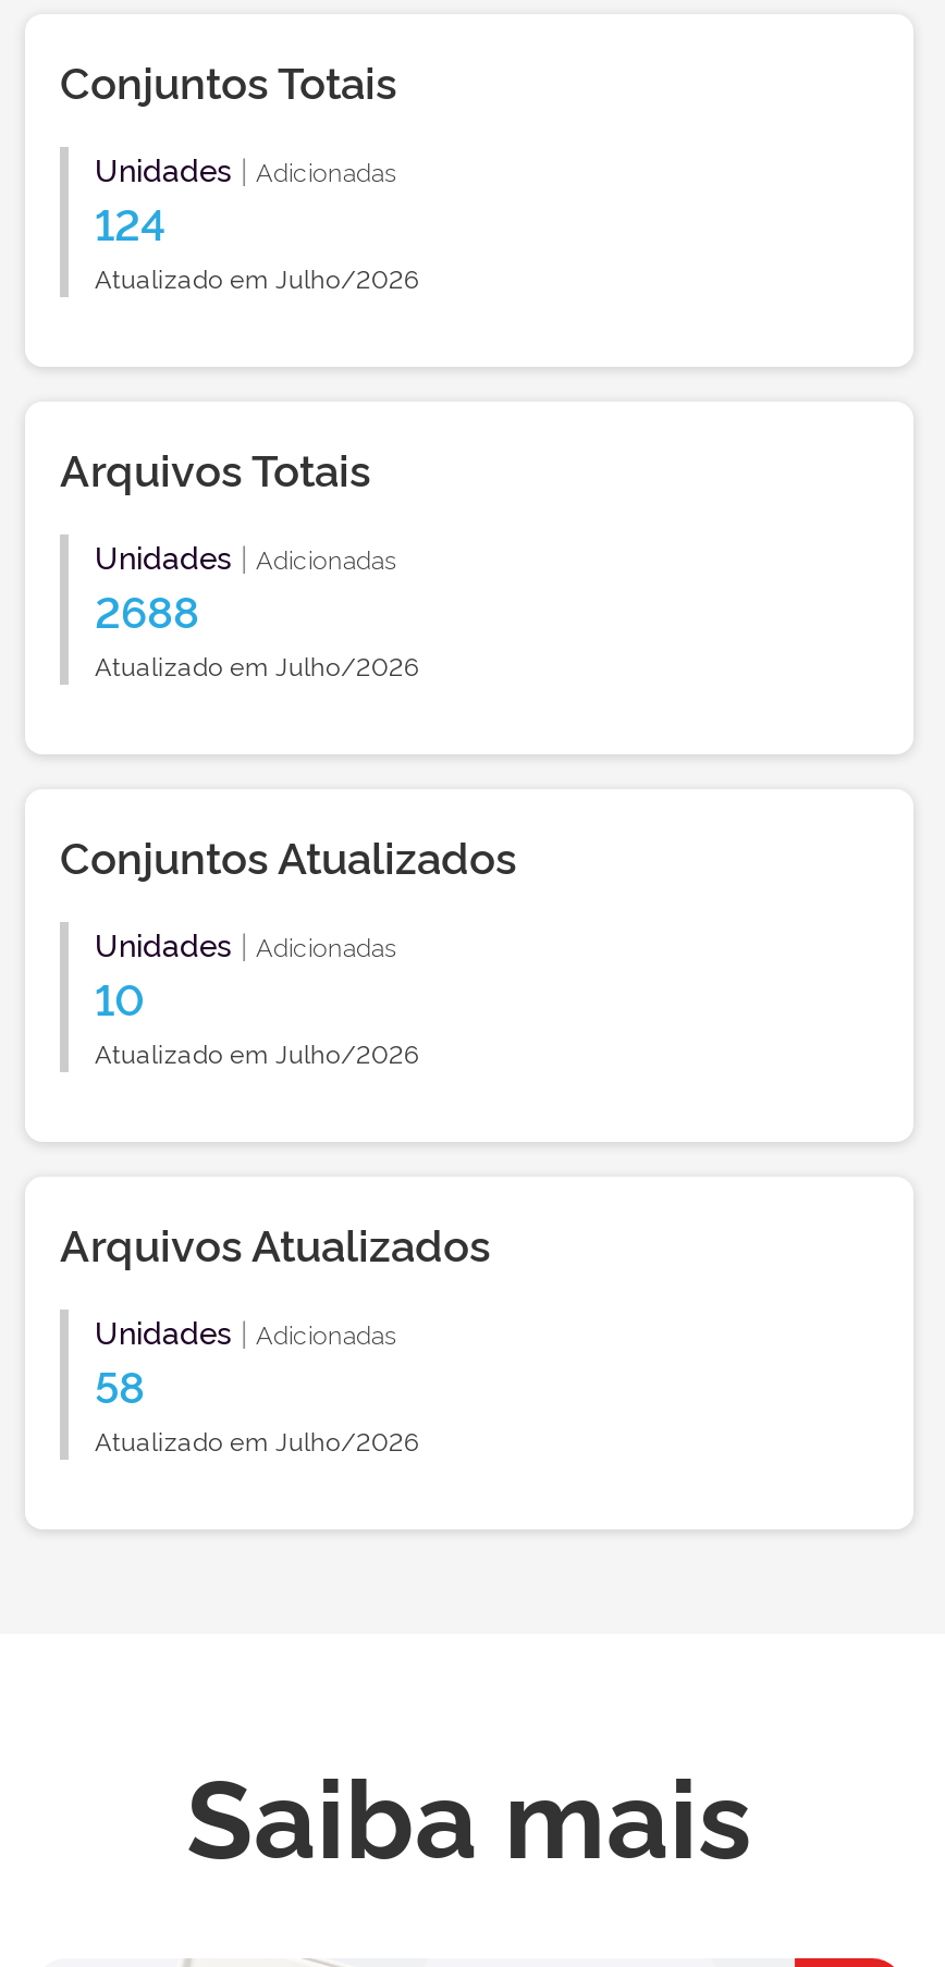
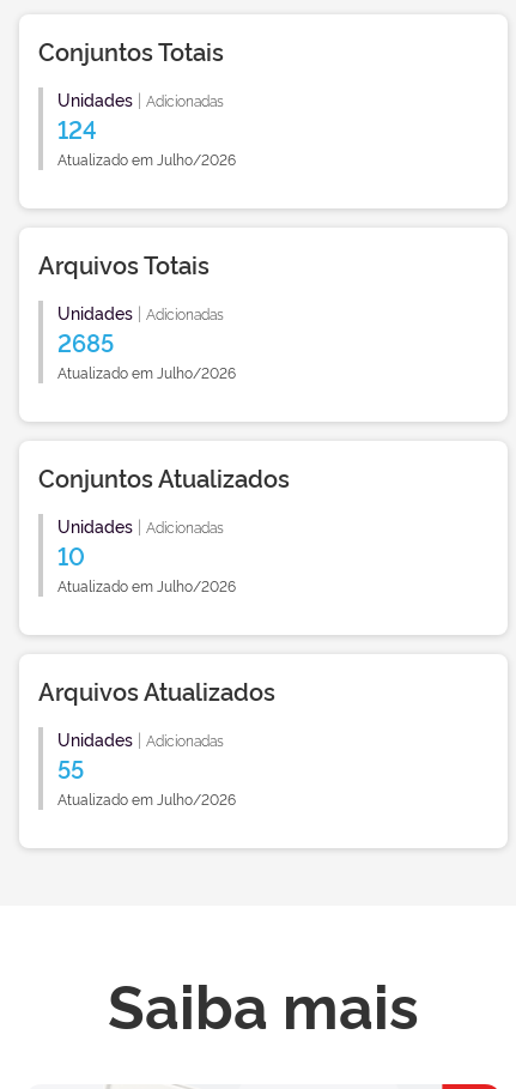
[95,577,199,638] 2688 -> [57,324,114,358] 2685
[95,1352,145,1413] 58 -> [57,751,84,784] 55

